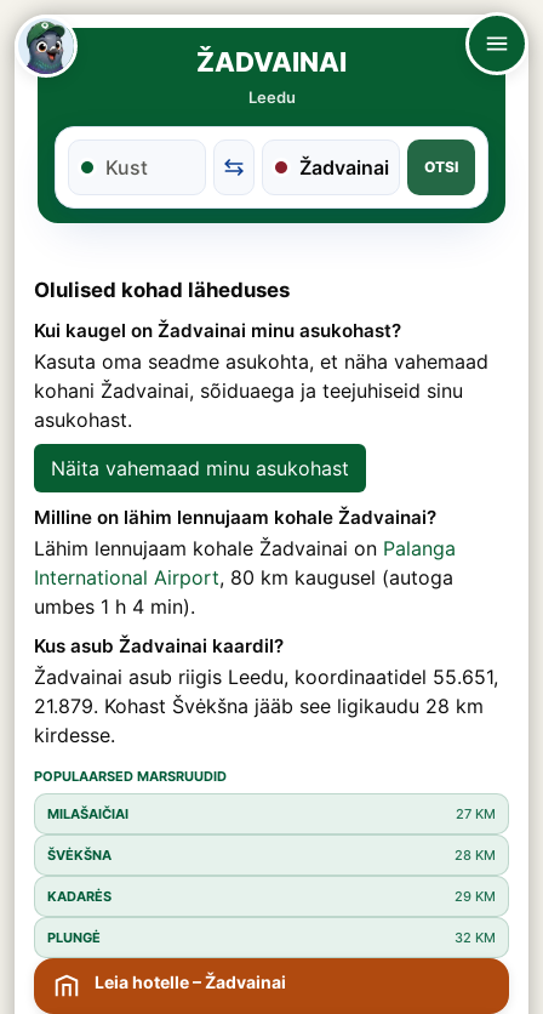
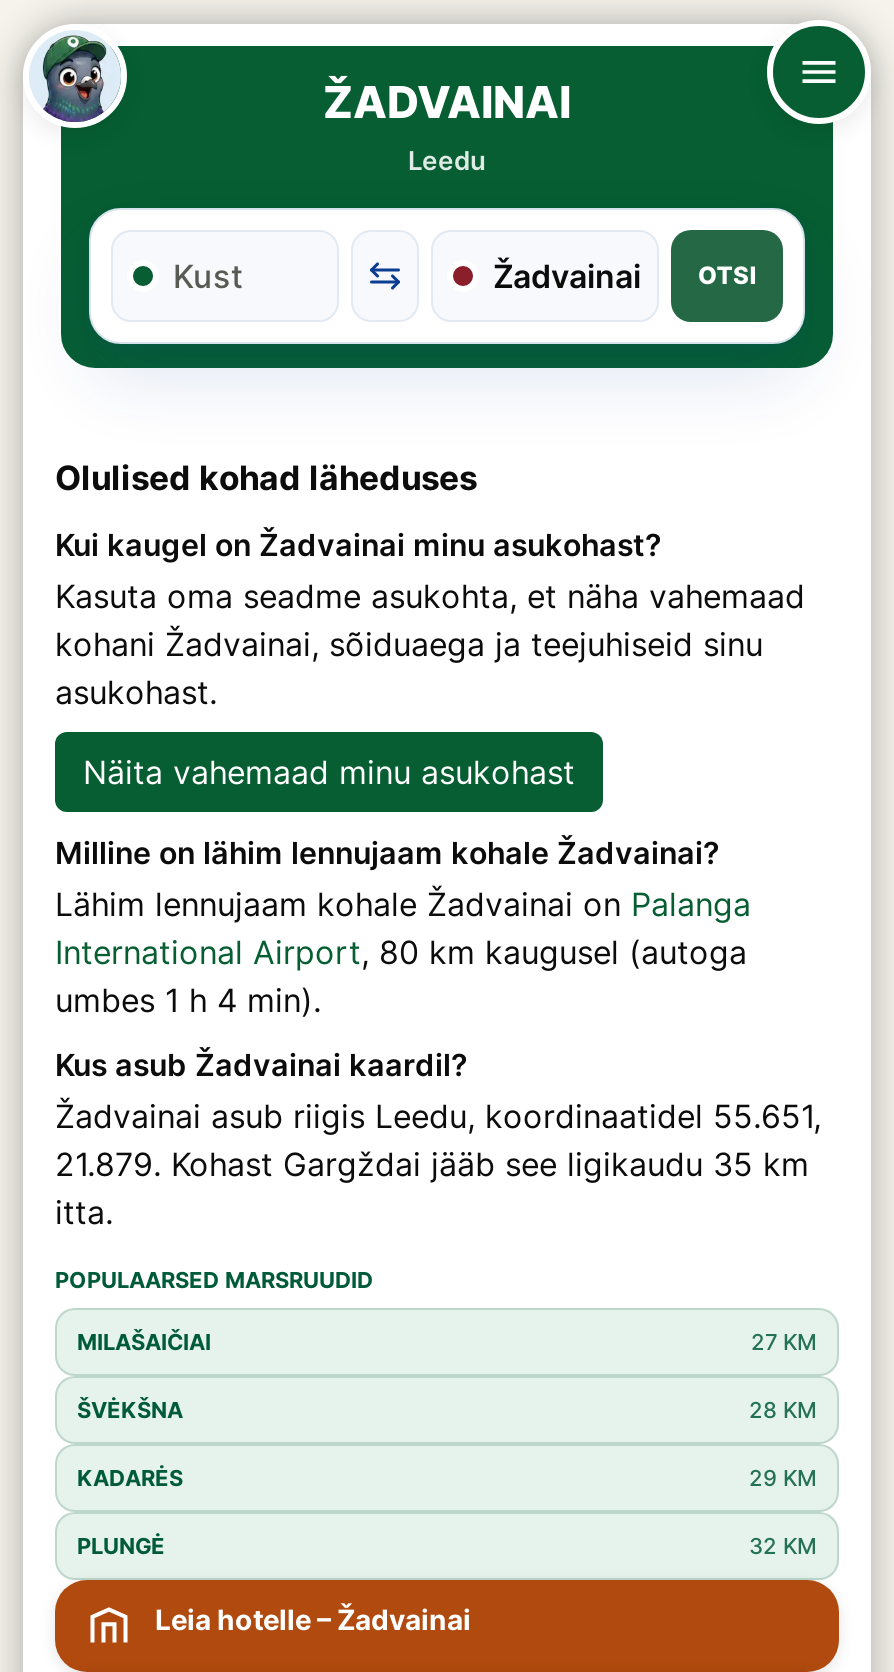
[34,694,484,747] 21.879. Kohast Švėkšna jääb see ligikaudu 28 km | kirdesse. -> [55,1144,809,1232] 21.879. Kohast Gargždai jääb see ligikaudu 35 km | itta.

